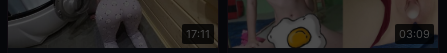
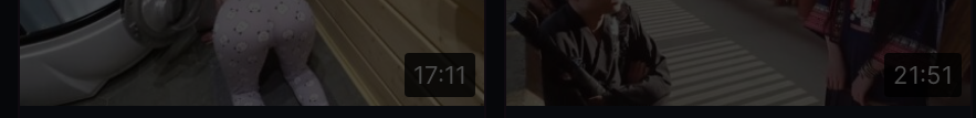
[399,27,430,41] 03:09 -> [893,60,953,91] 21:51

